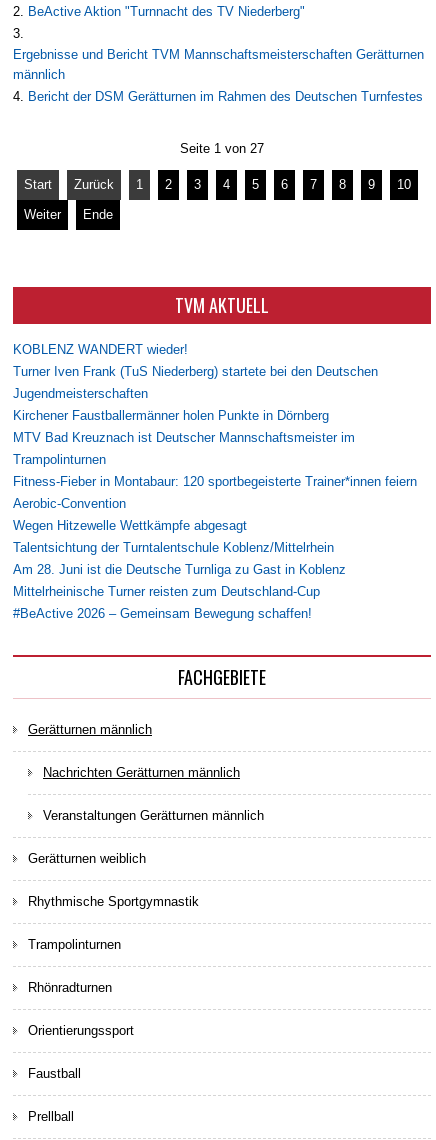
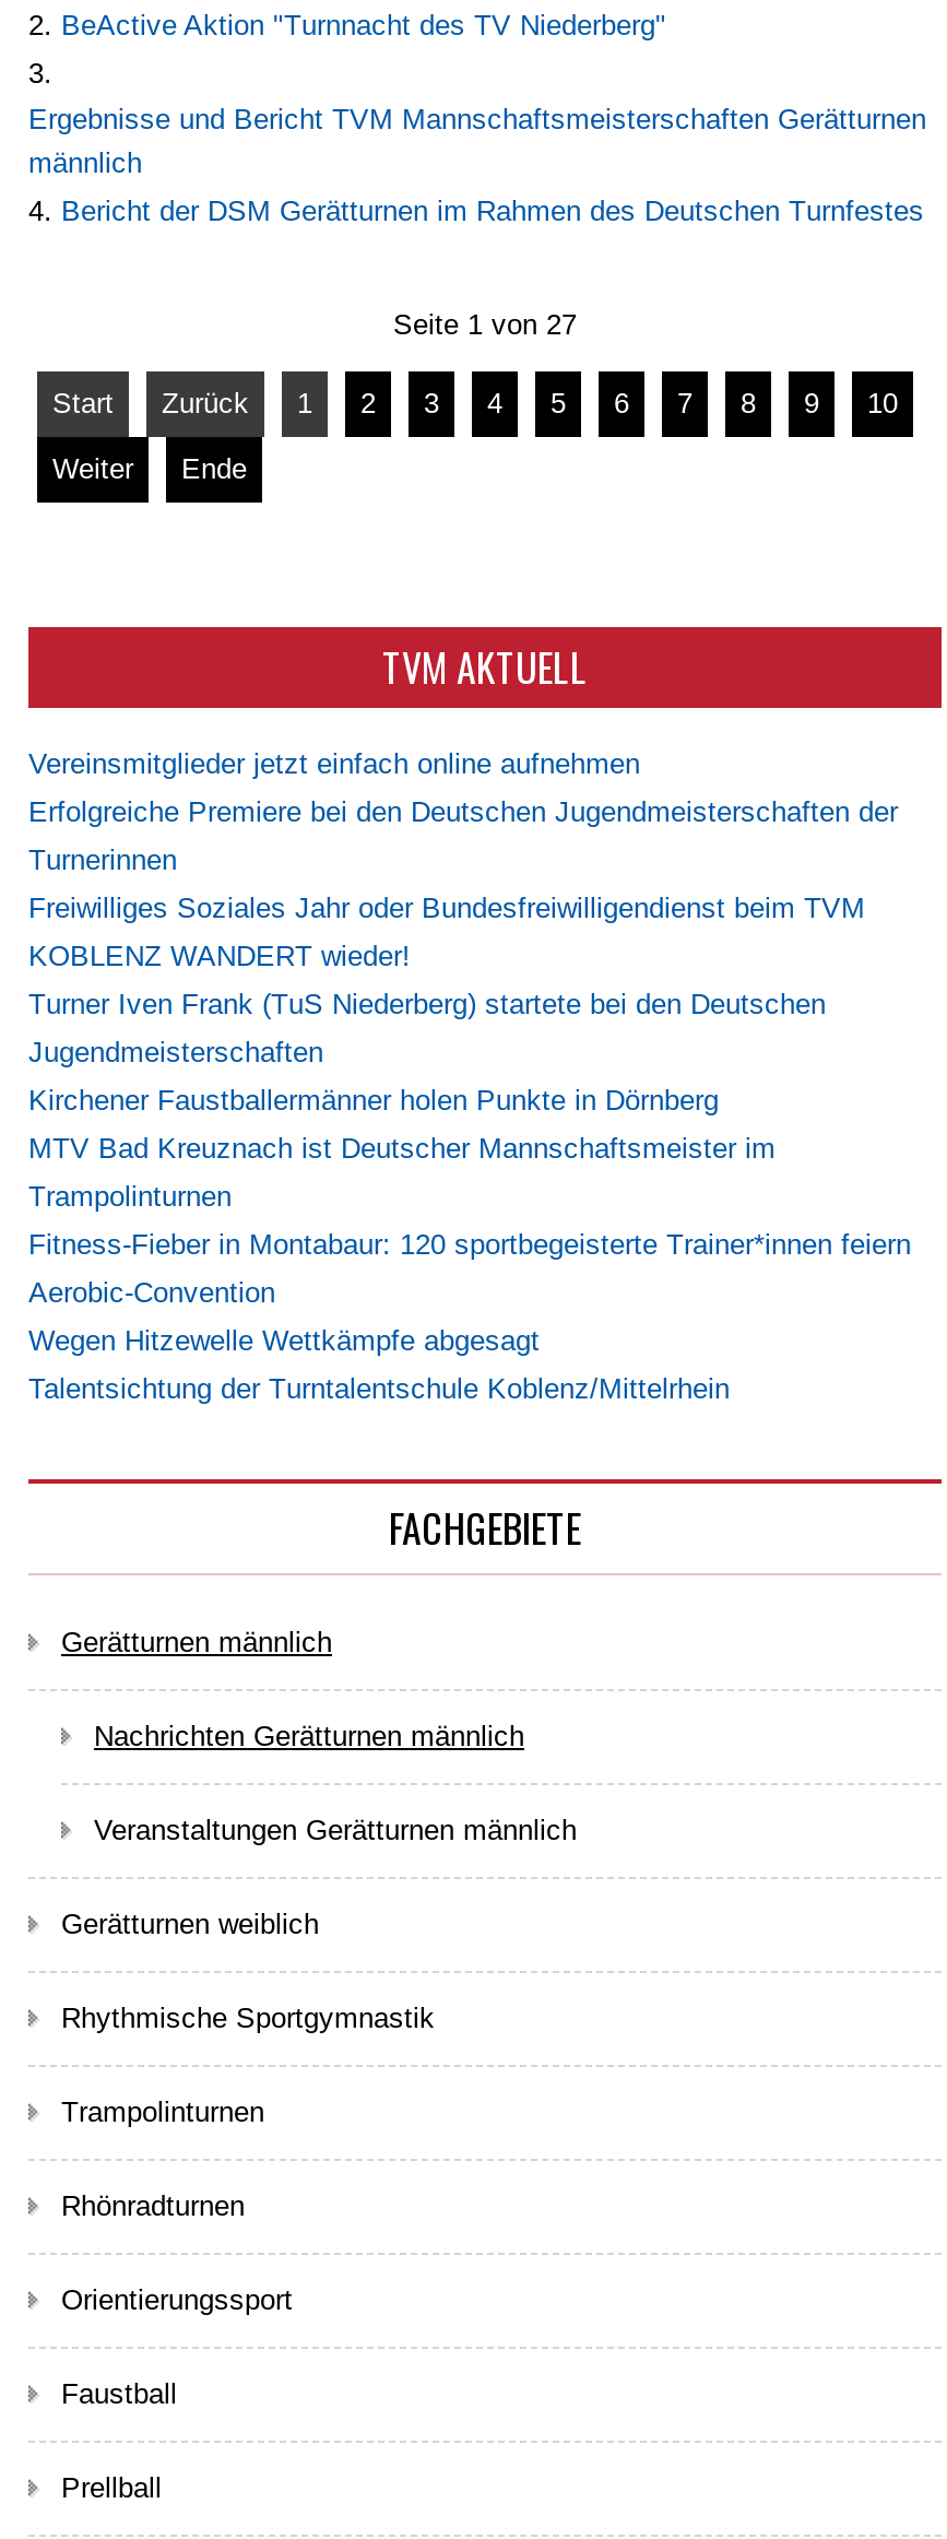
none -> [28,747,898,924] Vereinsmitglieder jetzt einfach online aufnehmen | Erfolgreiche Premiere bei den Deutschen Jugendmeisterschaften der | Turnerinnen | Freiwilliges Soziales Jahr oder Bundesfreiwilligendienst beim TVM
moved [13,342,417,555] -> [28,939,911,1405]: KOBLENZ WANDERT wieder! | Turner Iven Frank (TuS Niederberg) startete bei den Deutschen | Jugendmeisterschaften | ... | Wegen Hitzewelle Wettkämpfe abgesagt | Talentsichtung der Turntalentschule Koblenz/Mittelrhein
[13,562,346,621] Am 28. Juni ist die Deutsche Turnliga zu Gast in Koblenz | Mittelrheinische Turner reisten zum Deutschland-Cup | #BeActive 2026 – Gemeinsam Bewegung schaffen! -> none

